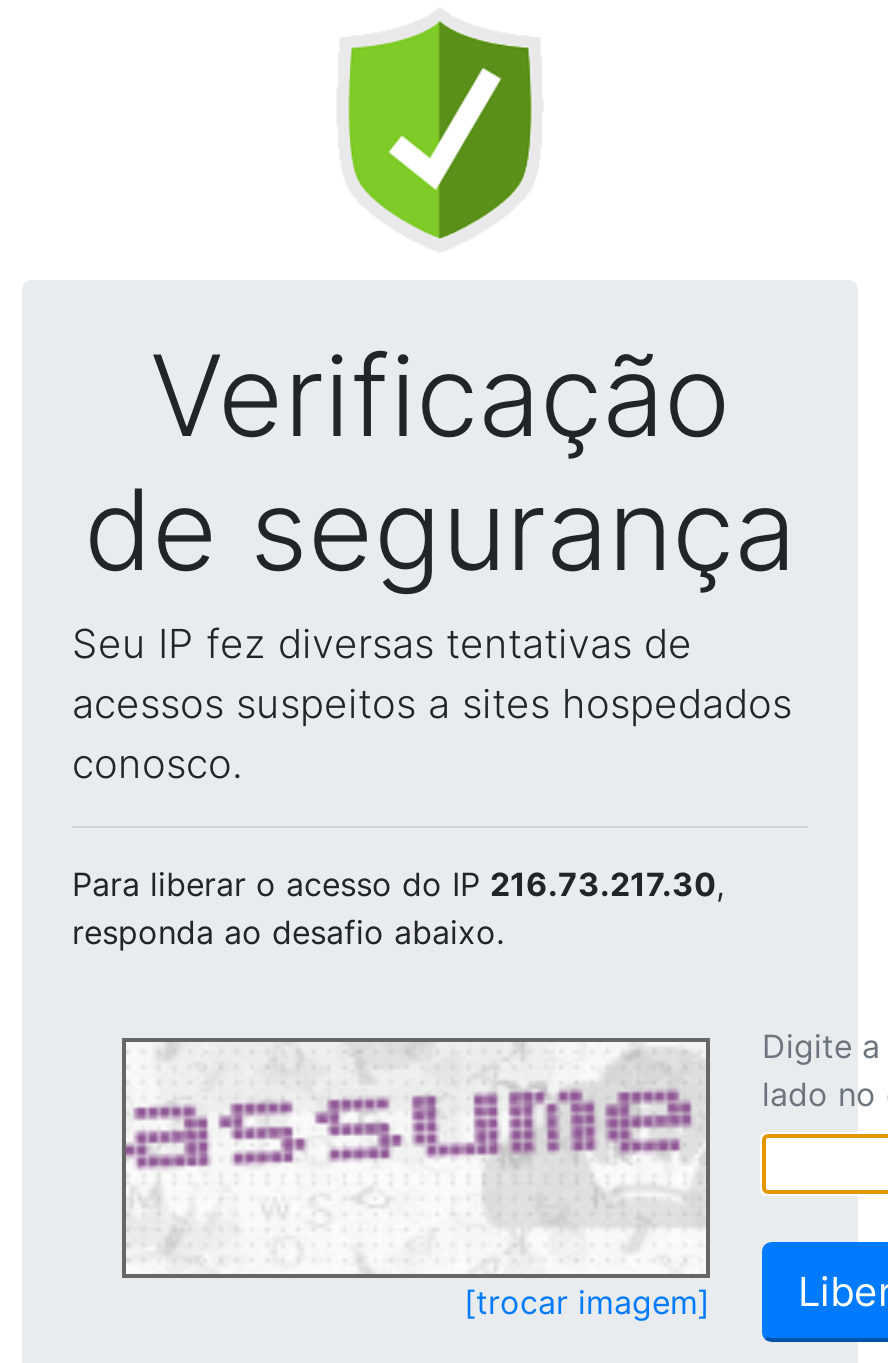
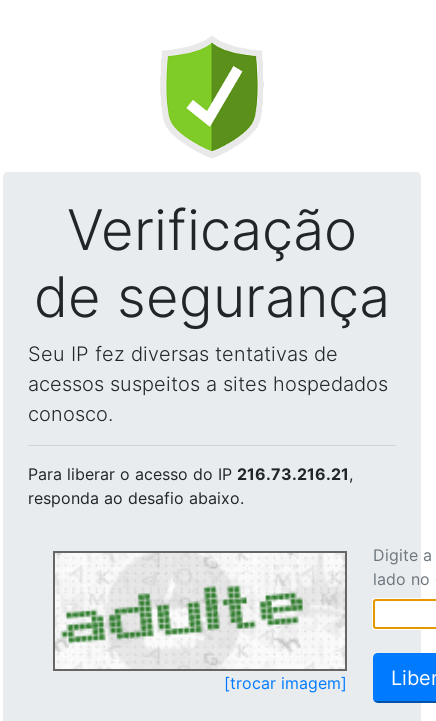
[72,864,724,904] Para liberar o acesso do IP 216.73.217.30, -> [28,464,353,484] Para liberar o acesso do IP 216.73.216.21,
[124,1046,700,1266] [image] -> [55,555,343,666] [image]

